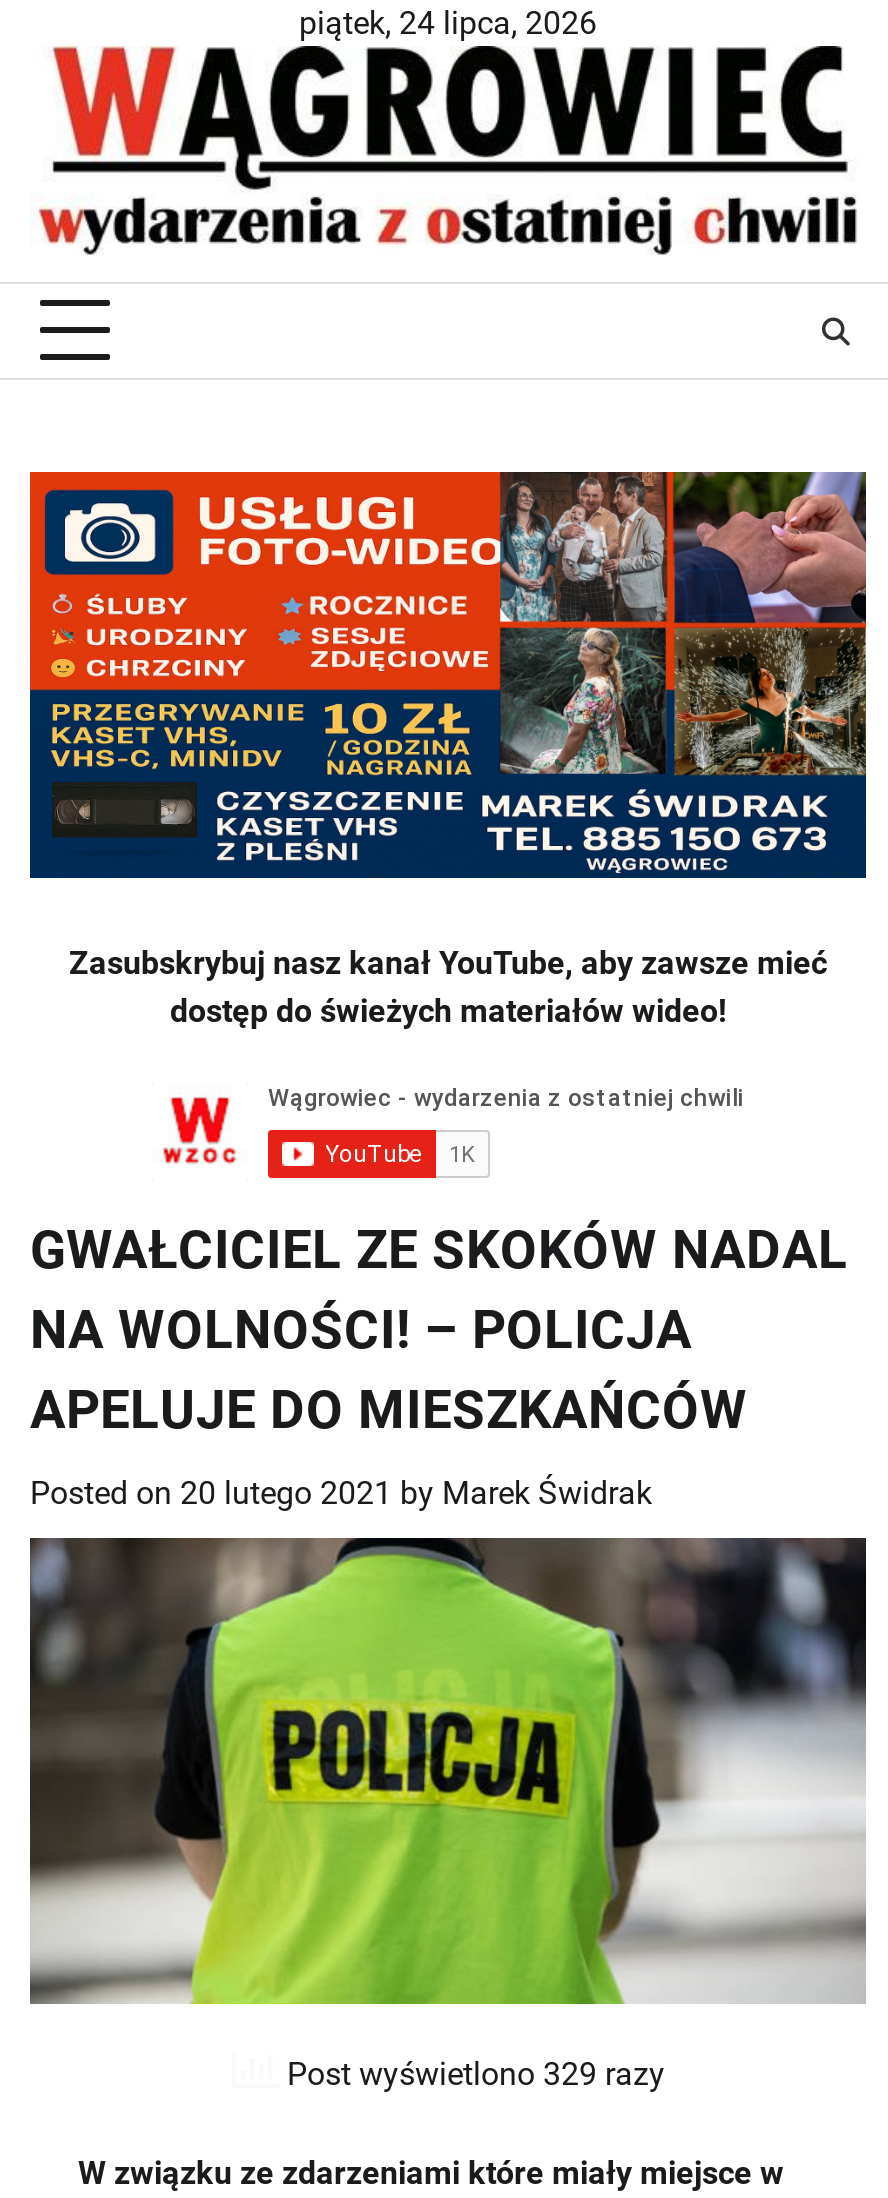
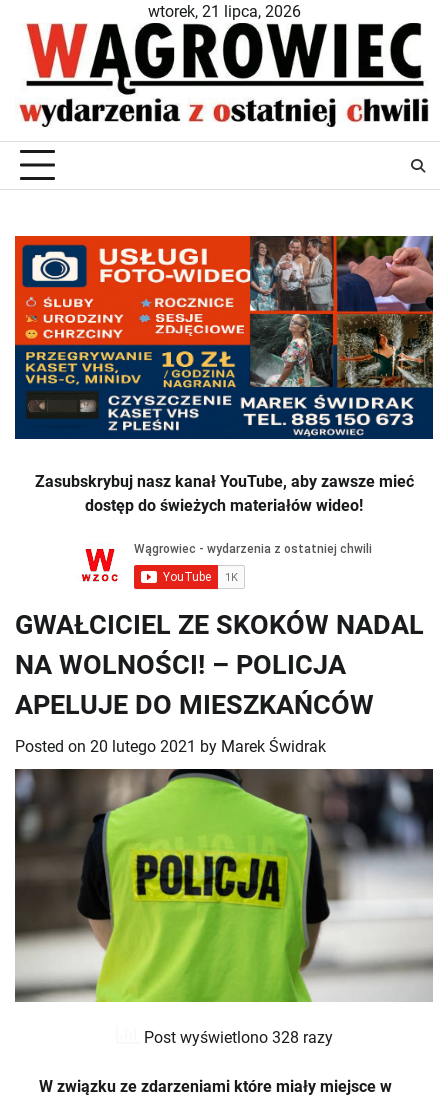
[299,4,597,42] piątek, 24 lipca, 2026 -> [147,2,300,21] wtorek, 21 lipca, 2026
[279,2055,665,2093] Post wyświetlono 329 razy -> [139,1027,332,1046] Post wyświetlono 328 razy

